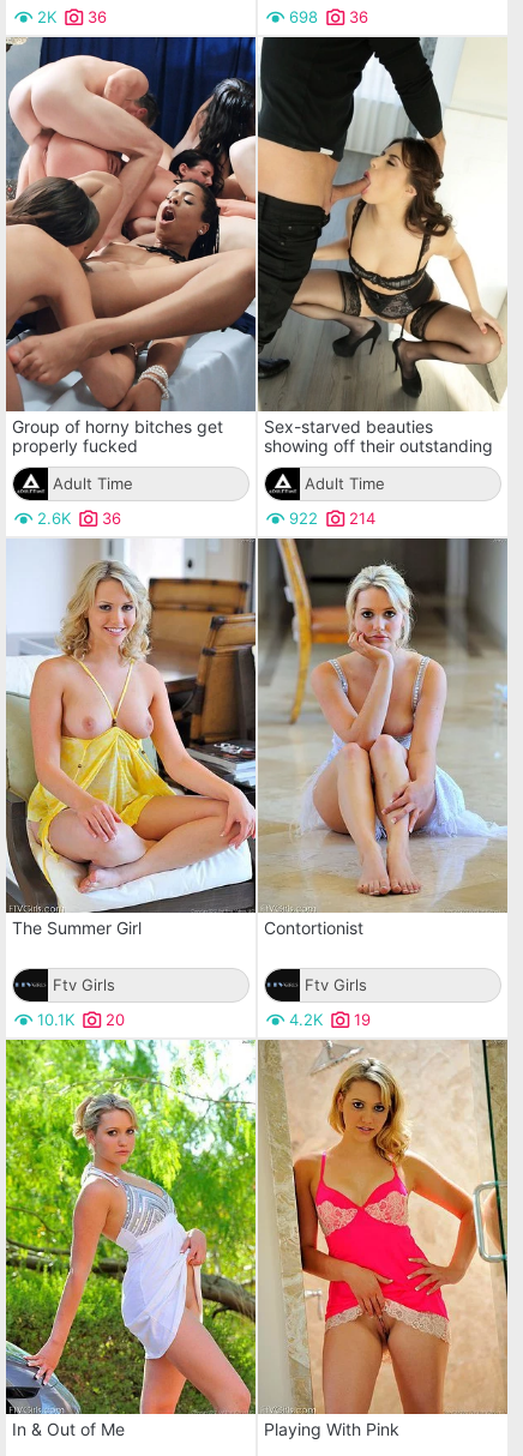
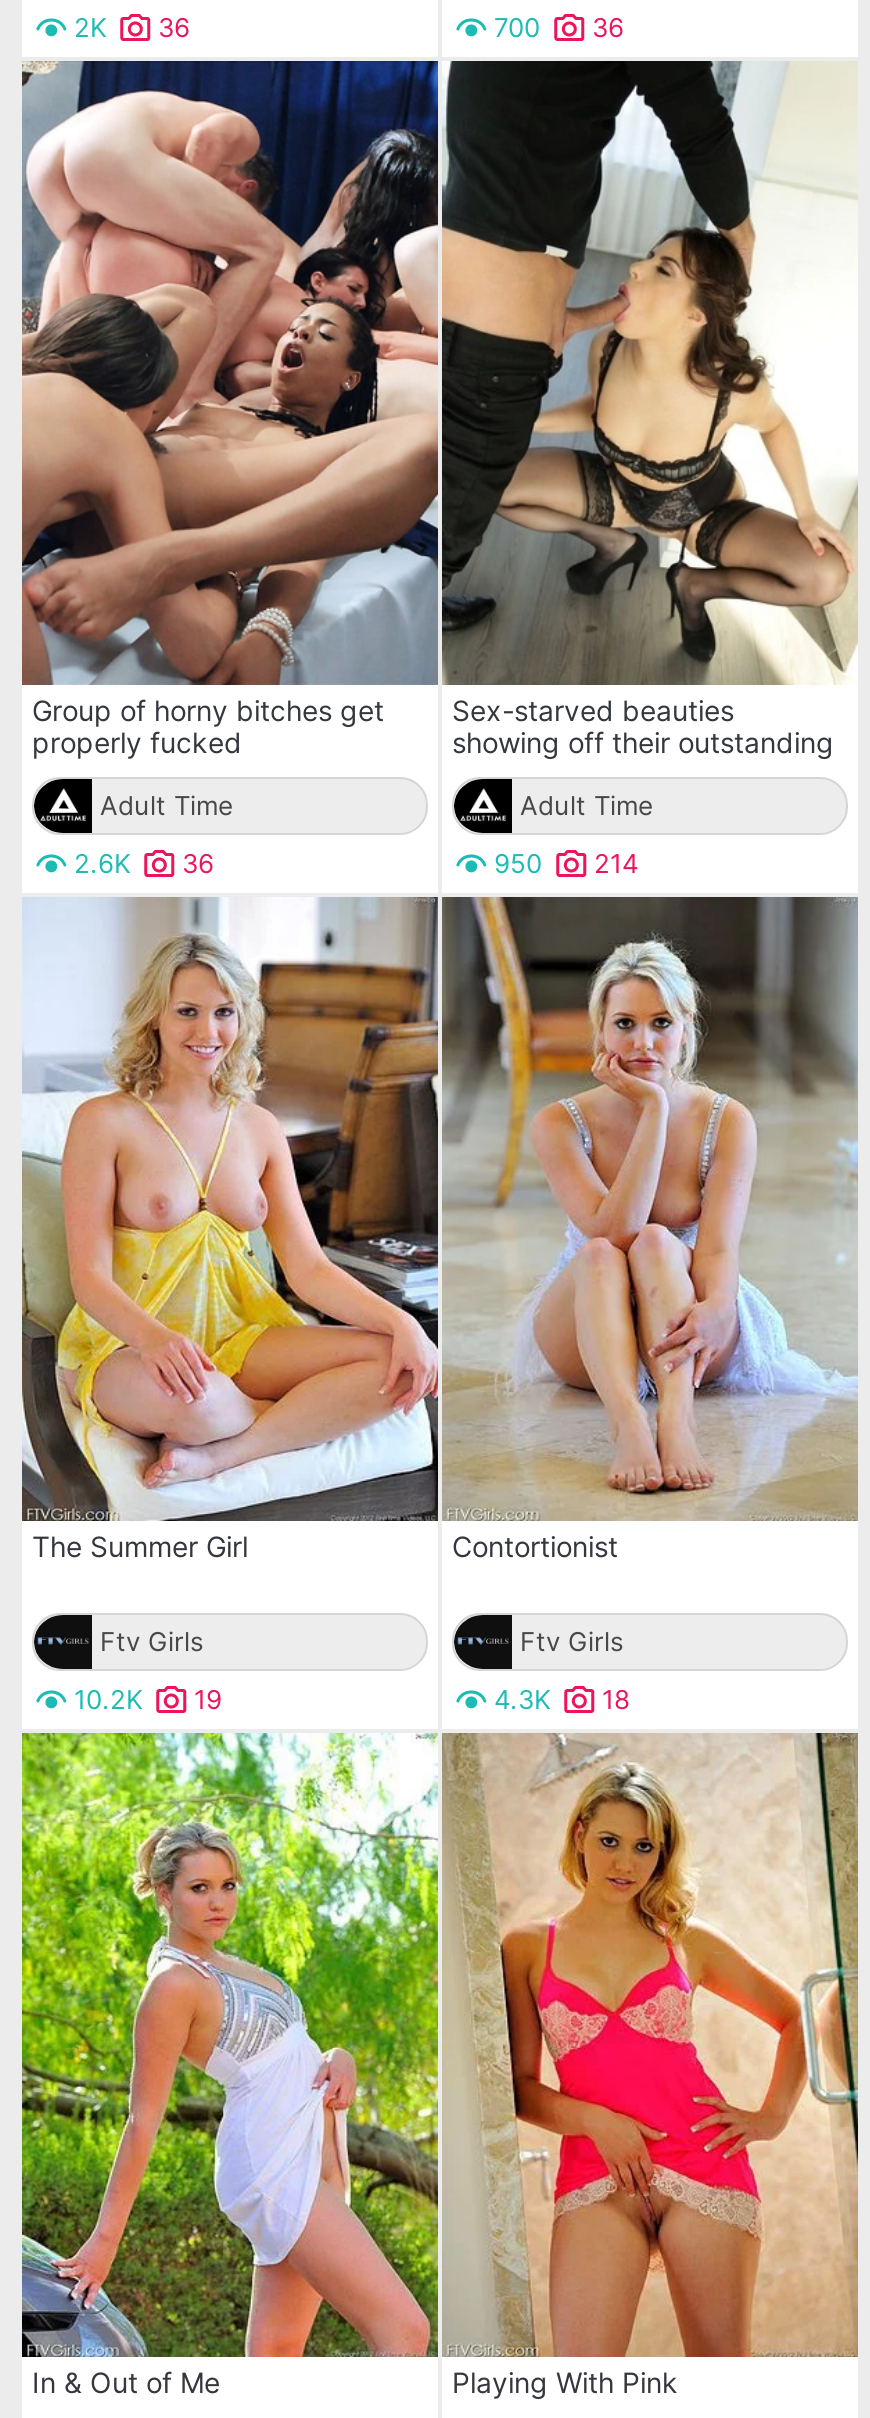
[289,7,368,27] 698 36 -> [494,11,624,43] 700 36
[289,509,375,528] 922 214 -> [494,847,638,879] 950 214
[37,1010,125,1029] 10.1K | 20 -> [74,1683,222,1715] 10.2K | 19
[289,1010,371,1029] 4.2K | 19 -> [494,1683,630,1715] 4.3K | 18

